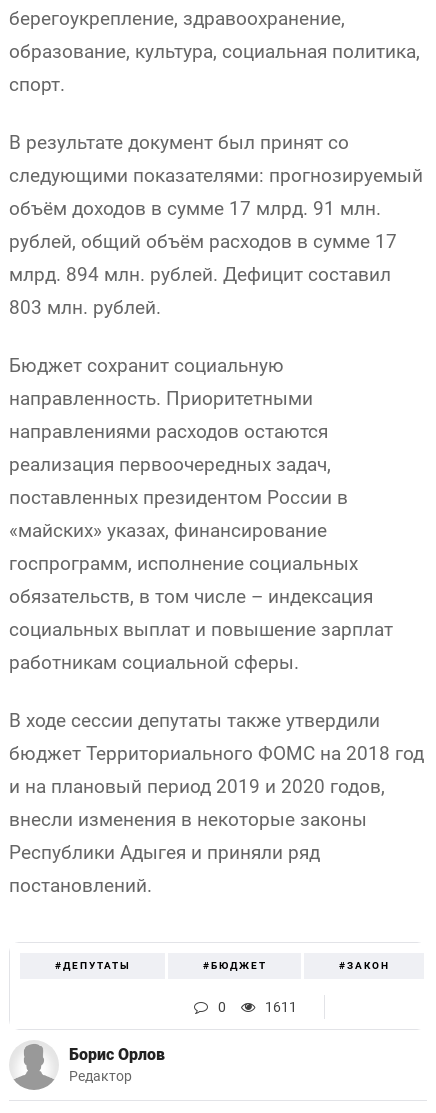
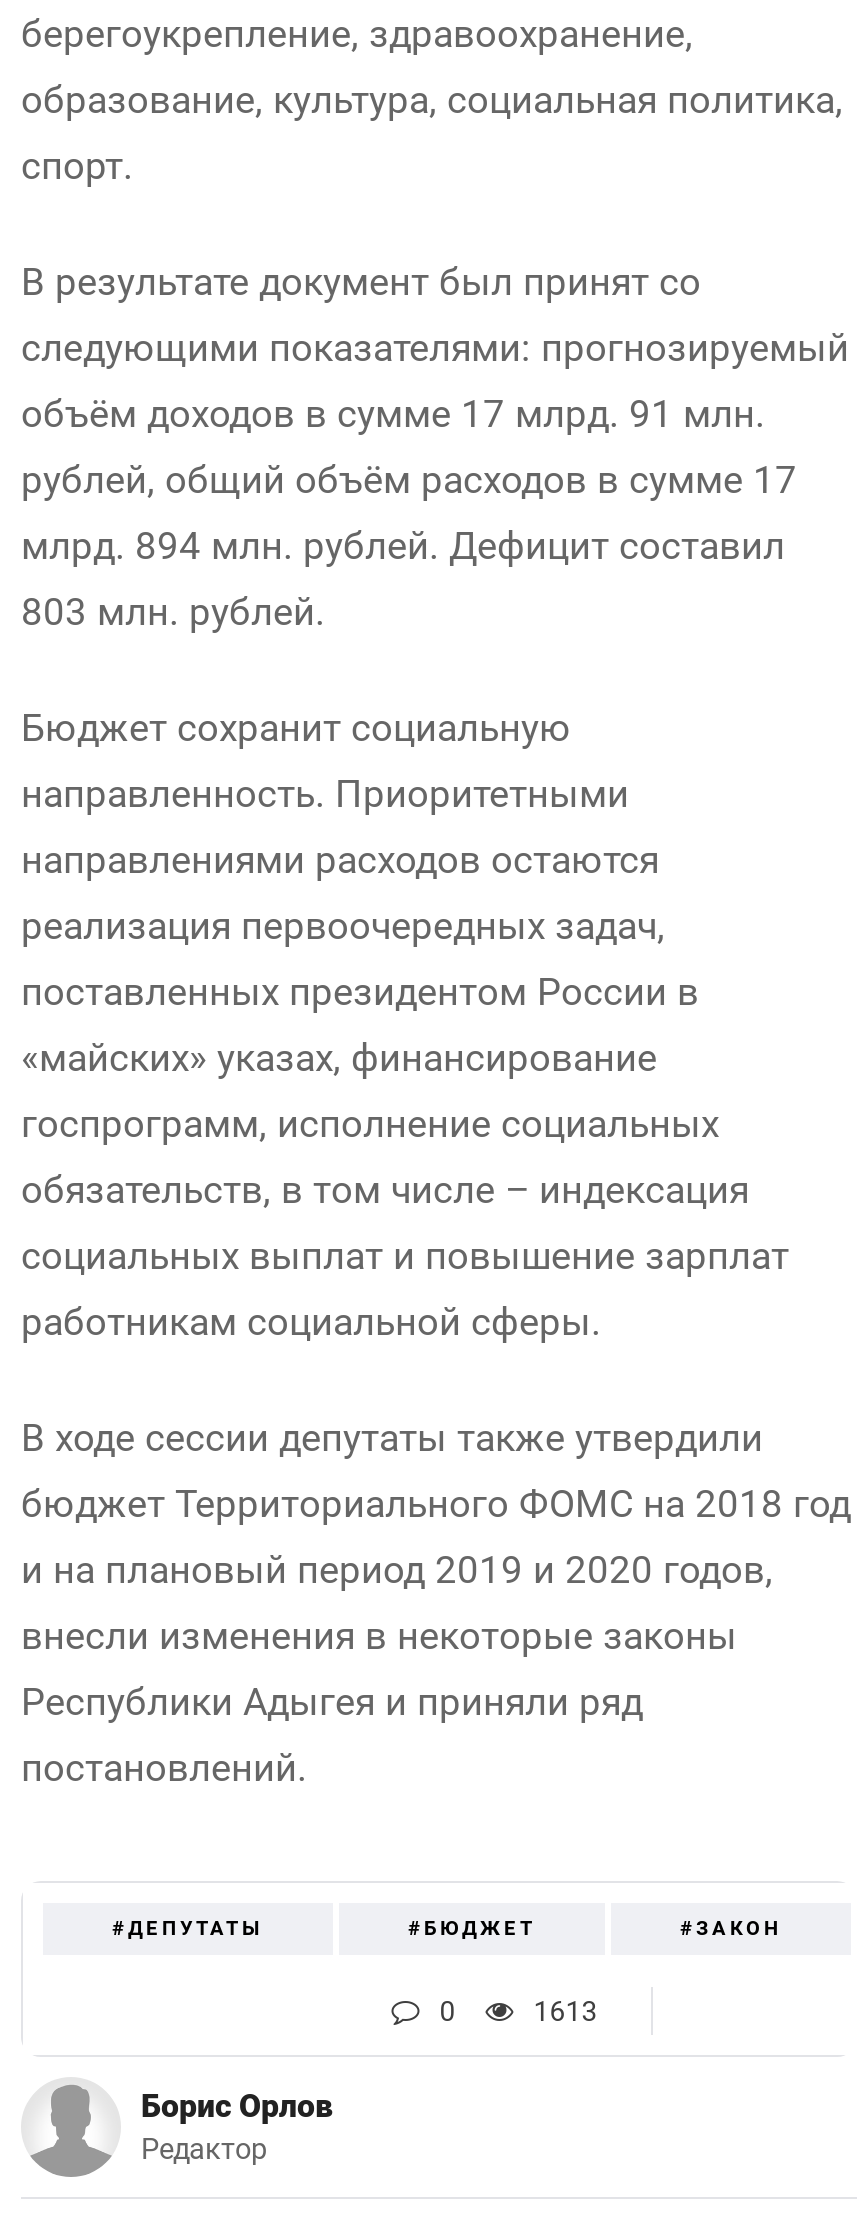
[265,999,297,1015] 1611 -> [533,1995,597,2027] 1613

